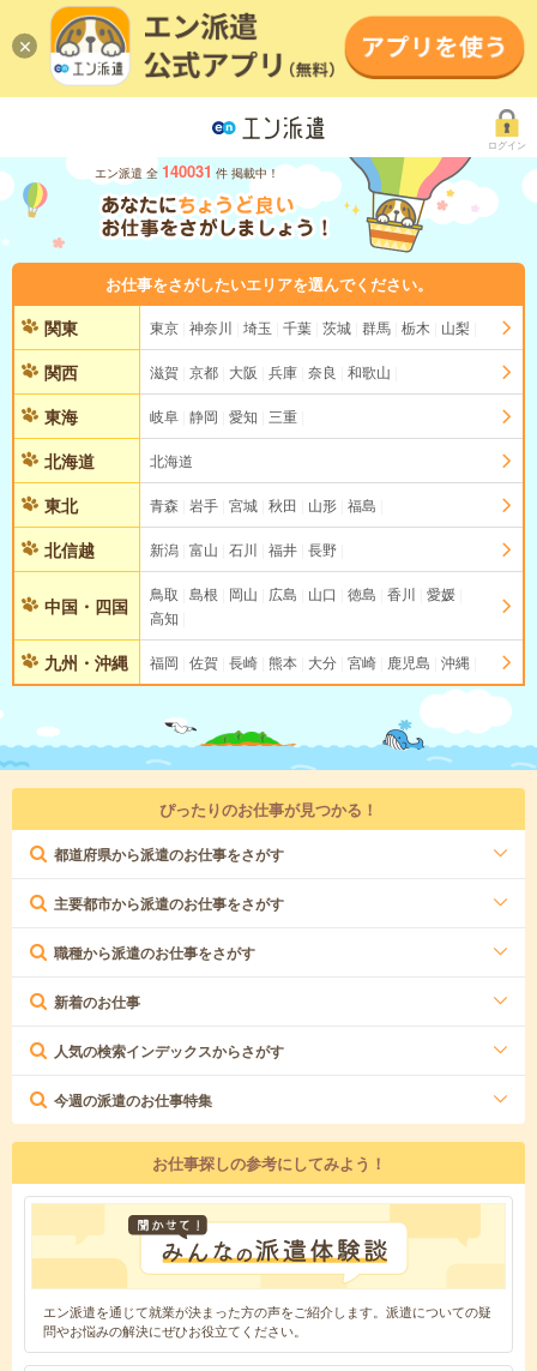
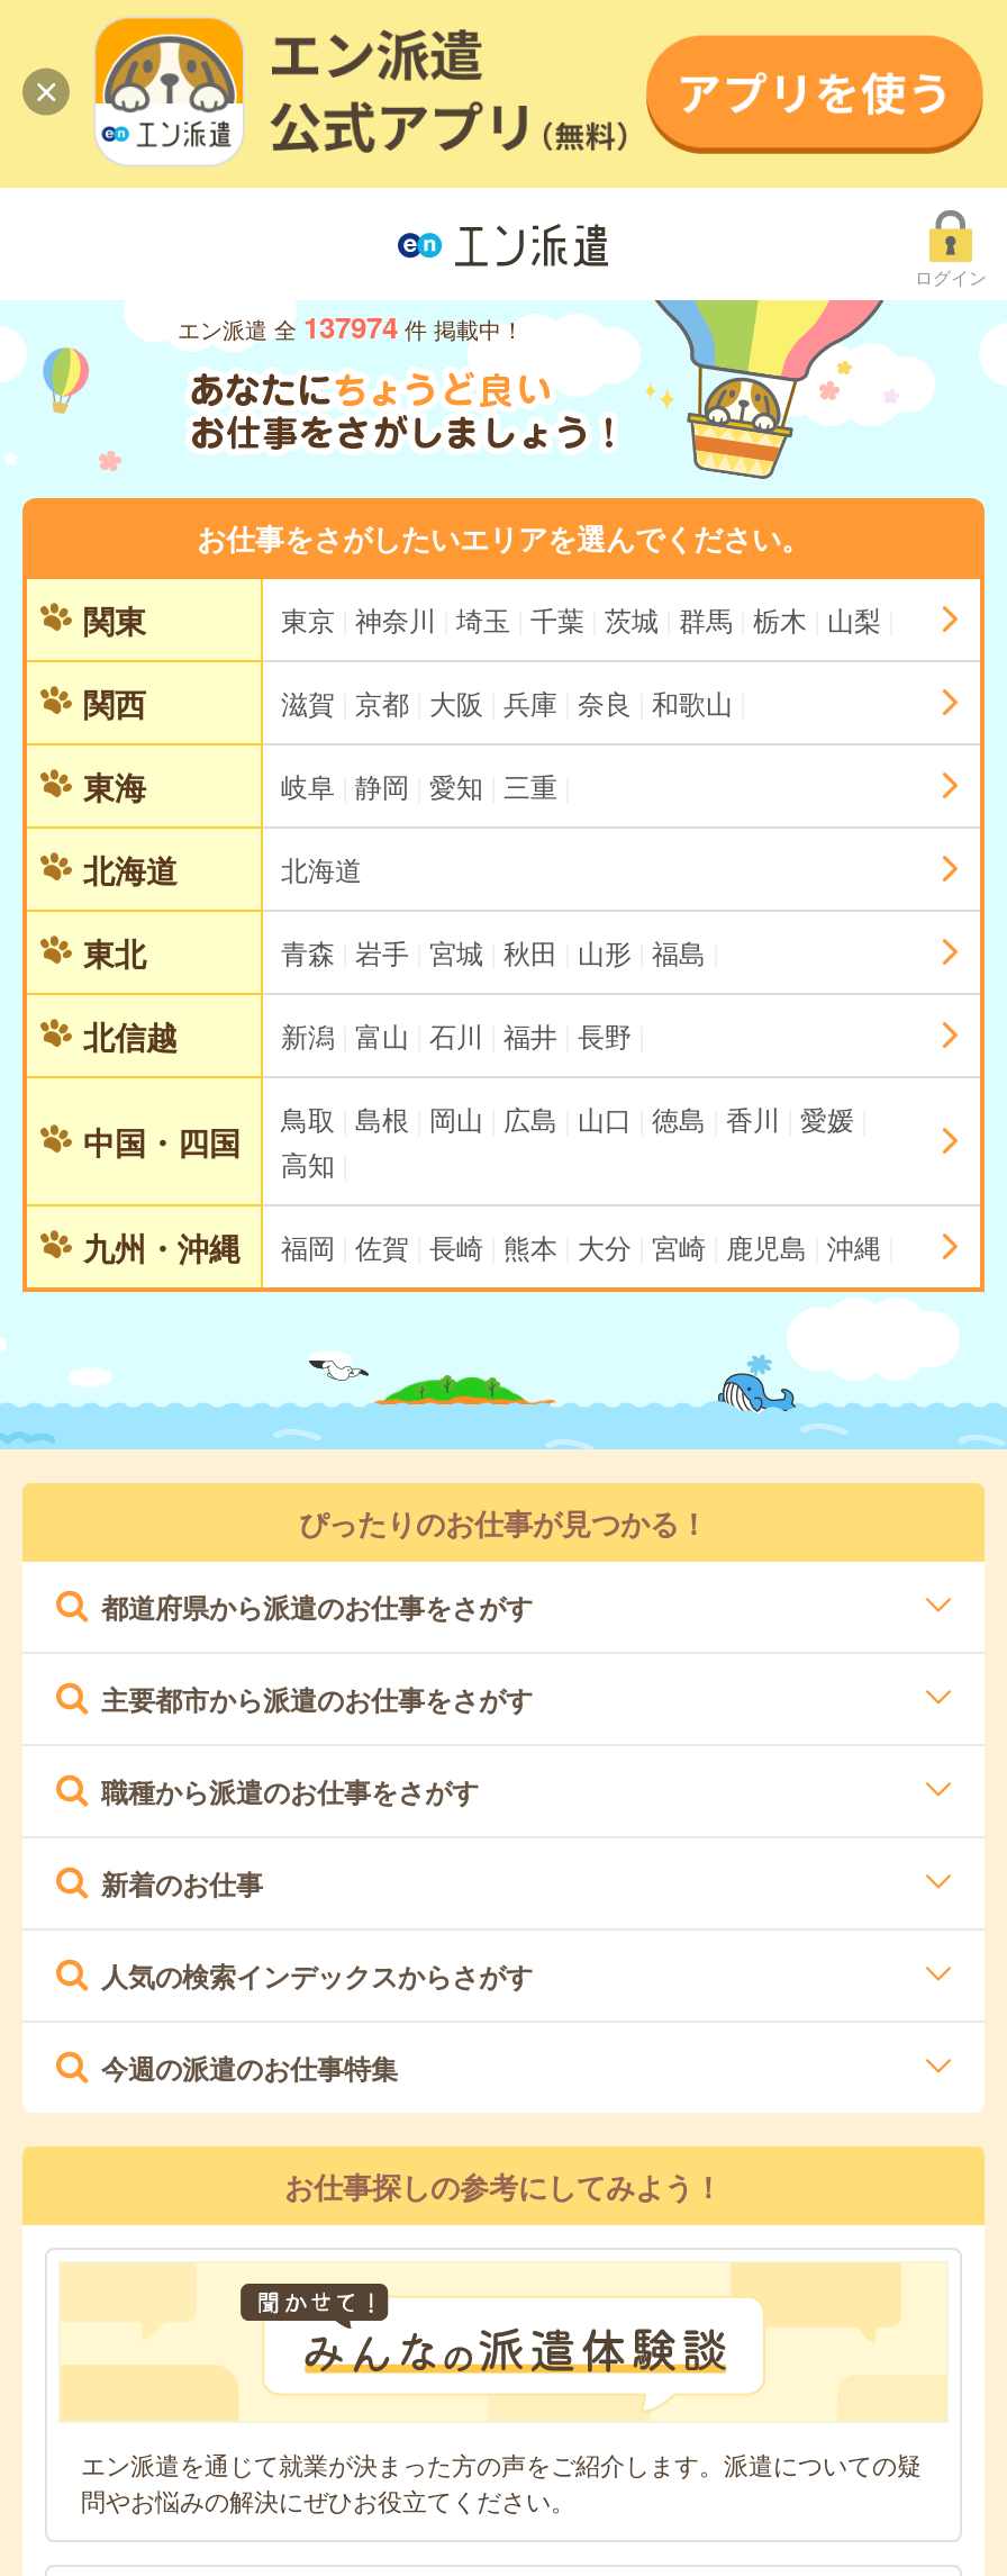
[95,160,279,183] エン派遣 全 140031 件 掲載中！ -> [178,306,524,349] エン派遣 全 137974 件 掲載中！

